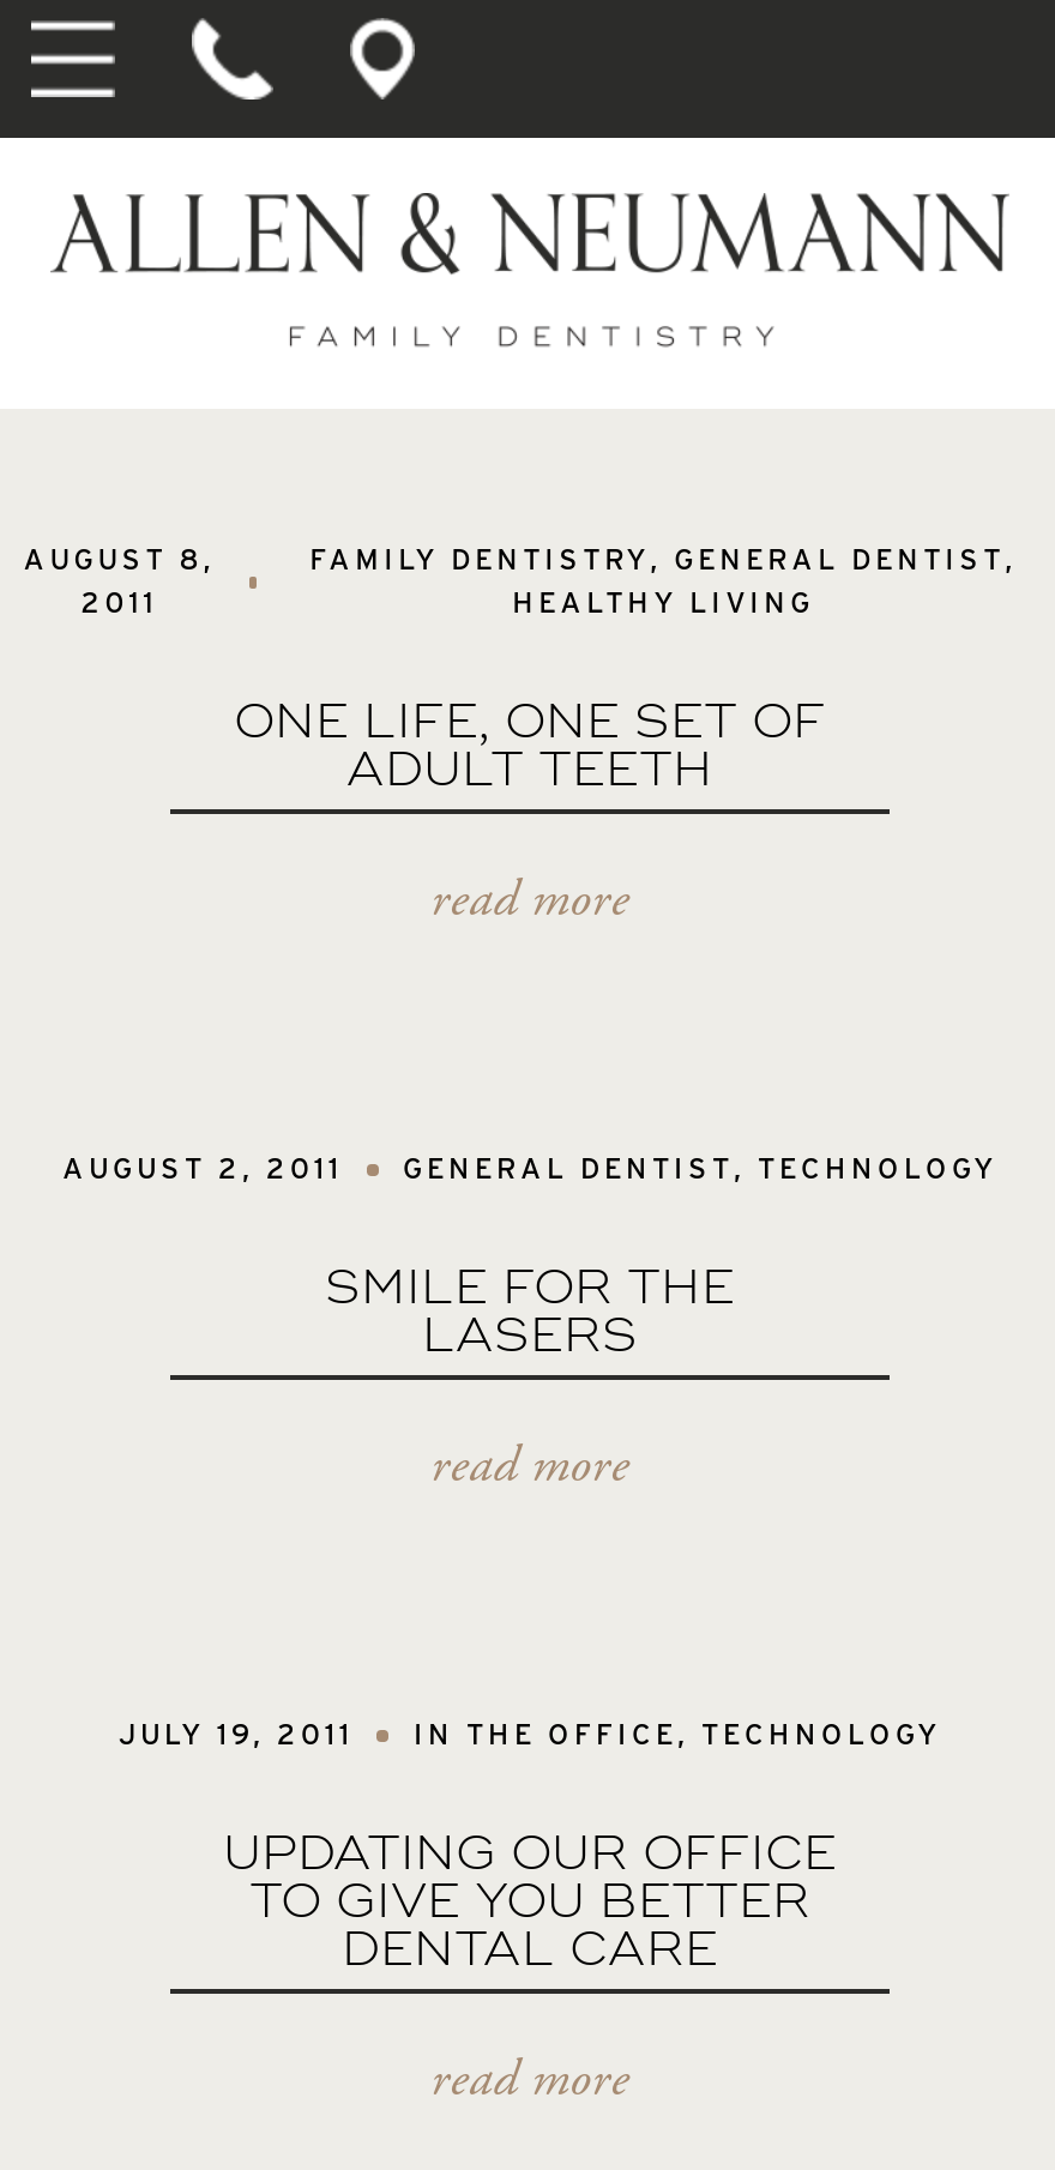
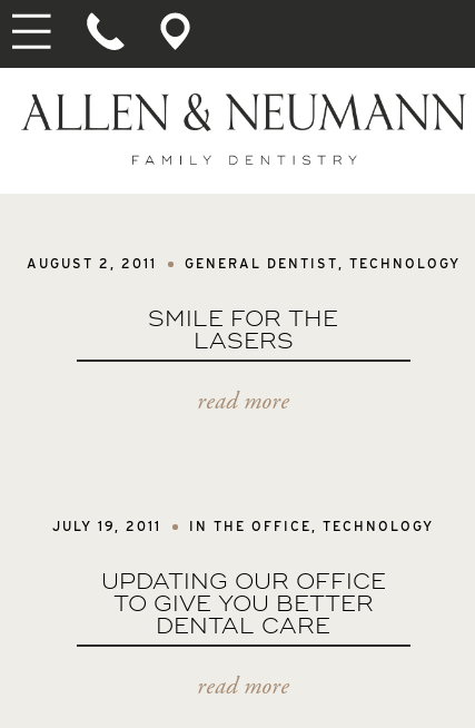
[23,541,215,620] AUGUST 8, | 2011 -> none
[234,541,1017,934] FAMILY DENTISTRY, GENERAL DENTIST, | HEALTHY LIVING | ONE LIFE, ONE SET OF | ADULT TEETH | read more -> none

